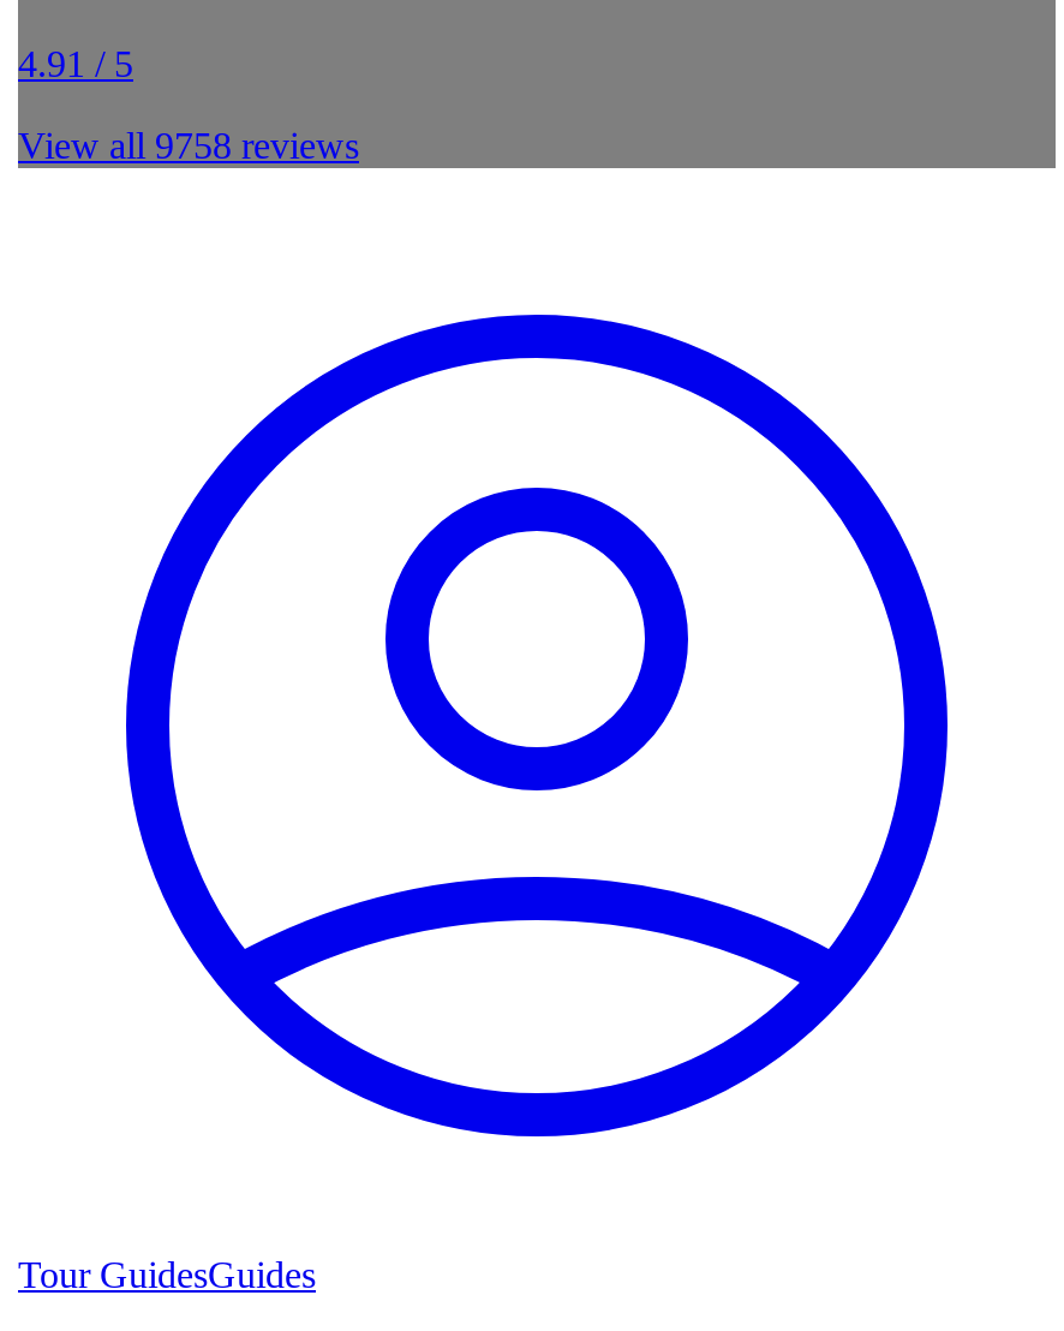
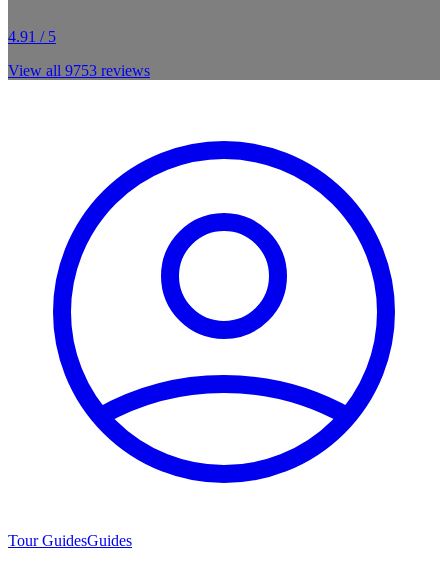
[18,126,359,167] View all 9758 reviews -> [8,62,150,79] View all 9753 reviews

